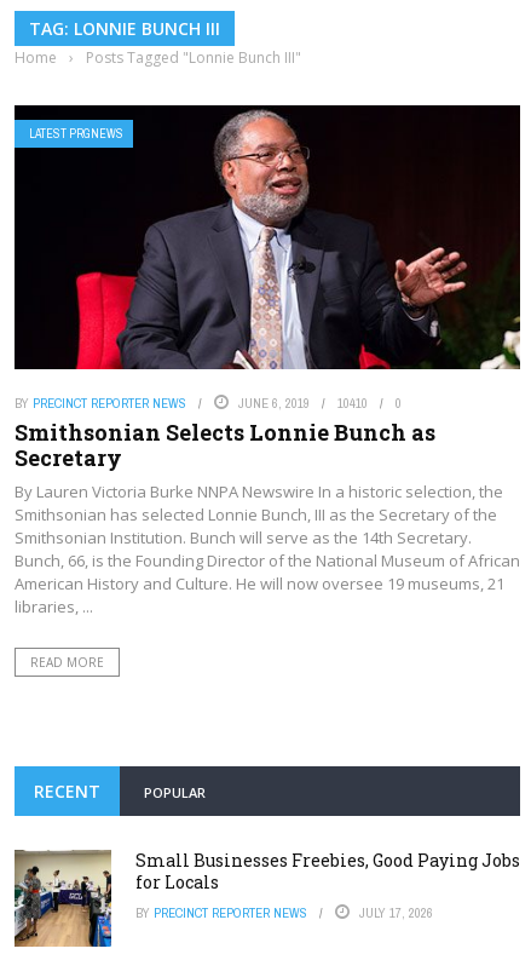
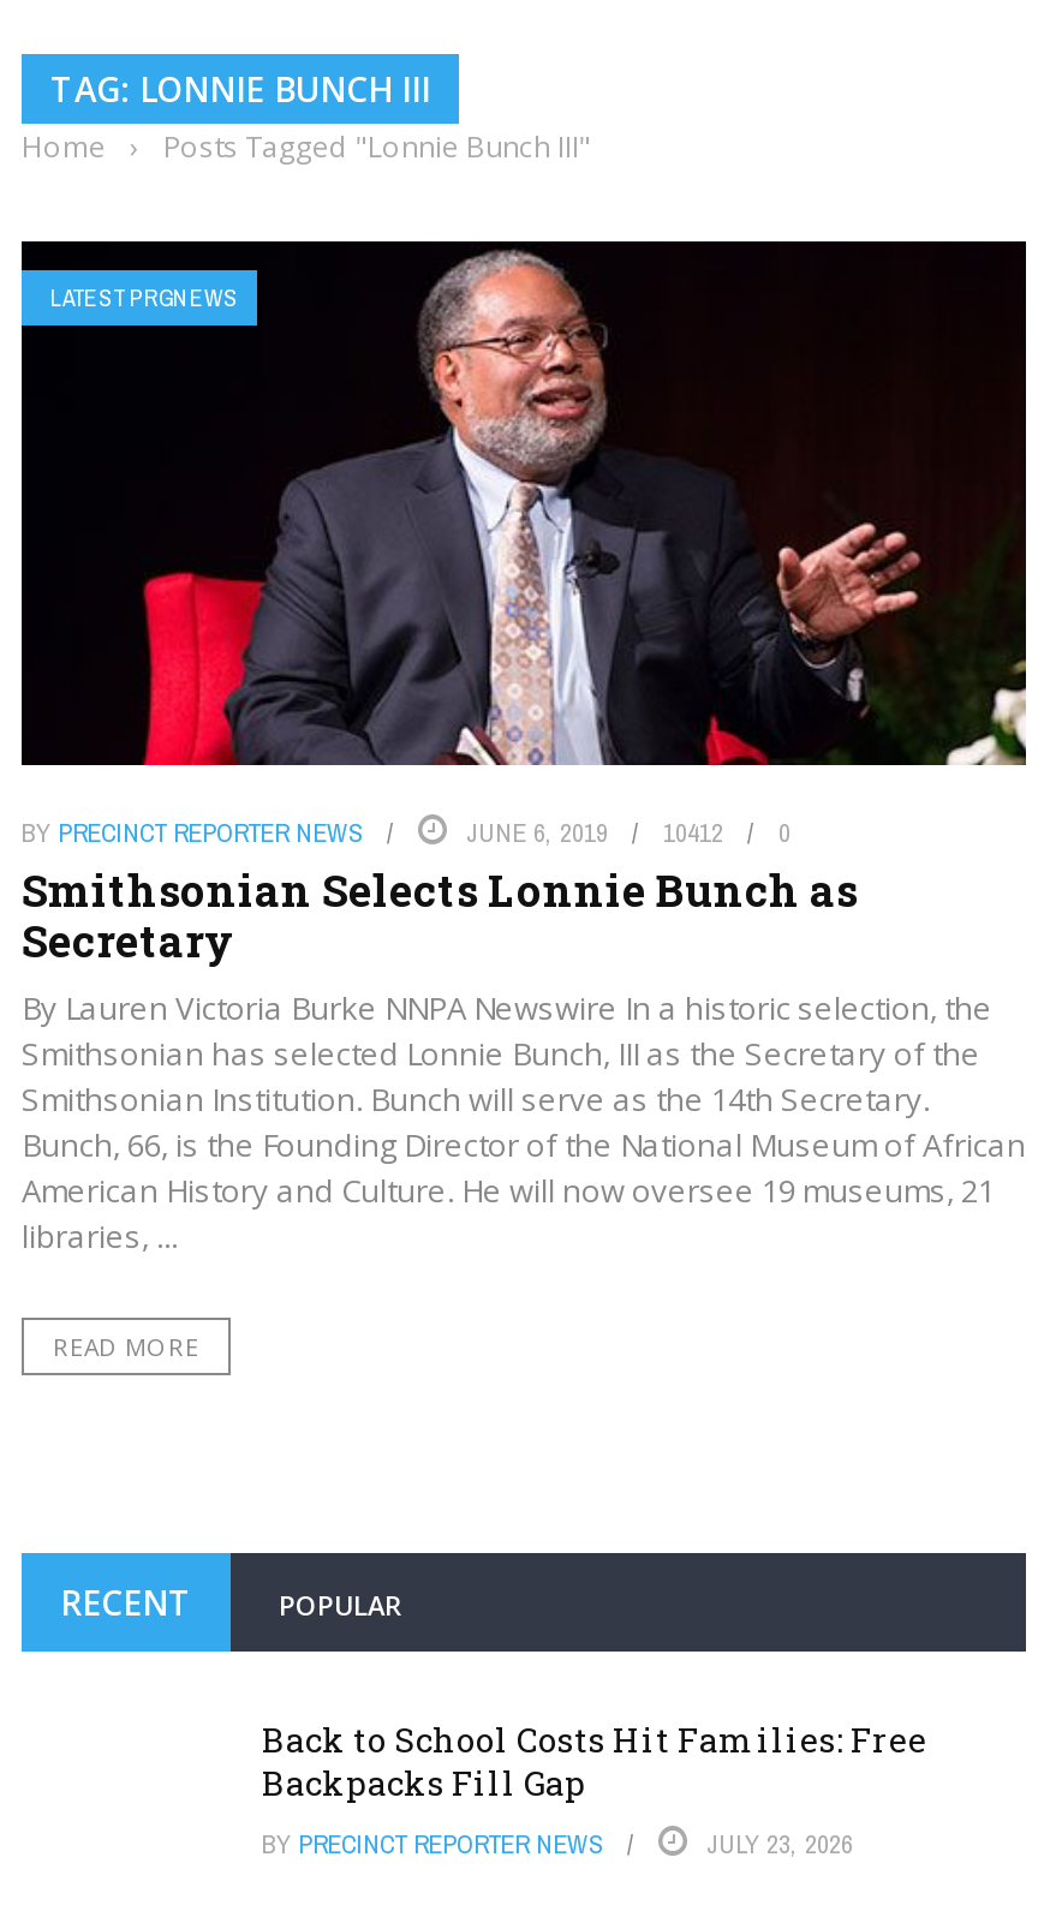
[238,395,402,412] JUNE 6, 2019 10410 0 -> [466,816,790,850] JUNE 6, 2019 10412 0
[13,849,112,948] [image] -> none
[135,849,520,894] Small Businesses Freebies, Good Paying Jobs | for Locals -> [262,1717,927,1806] Back to School Costs Hit Families: Free | Backpacks Fill Gap
[359,905,433,922] JULY 17, 2026 -> [706,1827,853,1861] JULY 23, 2026

